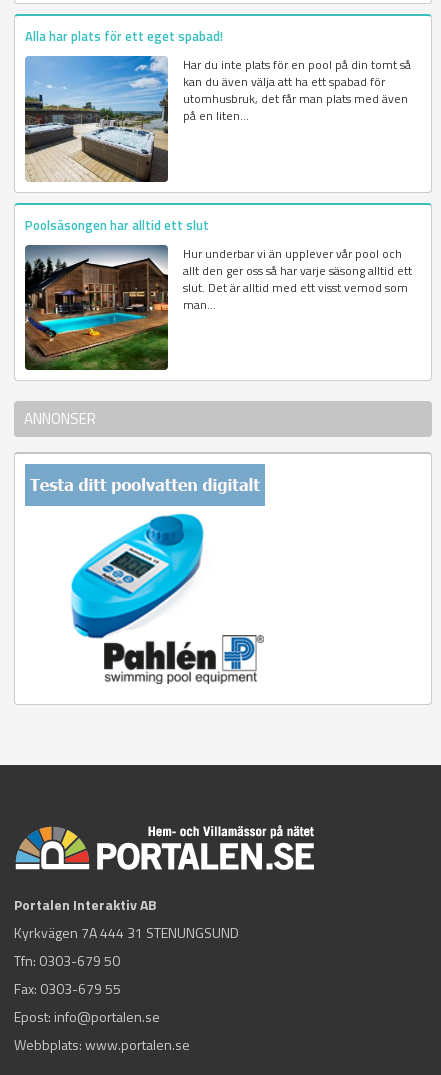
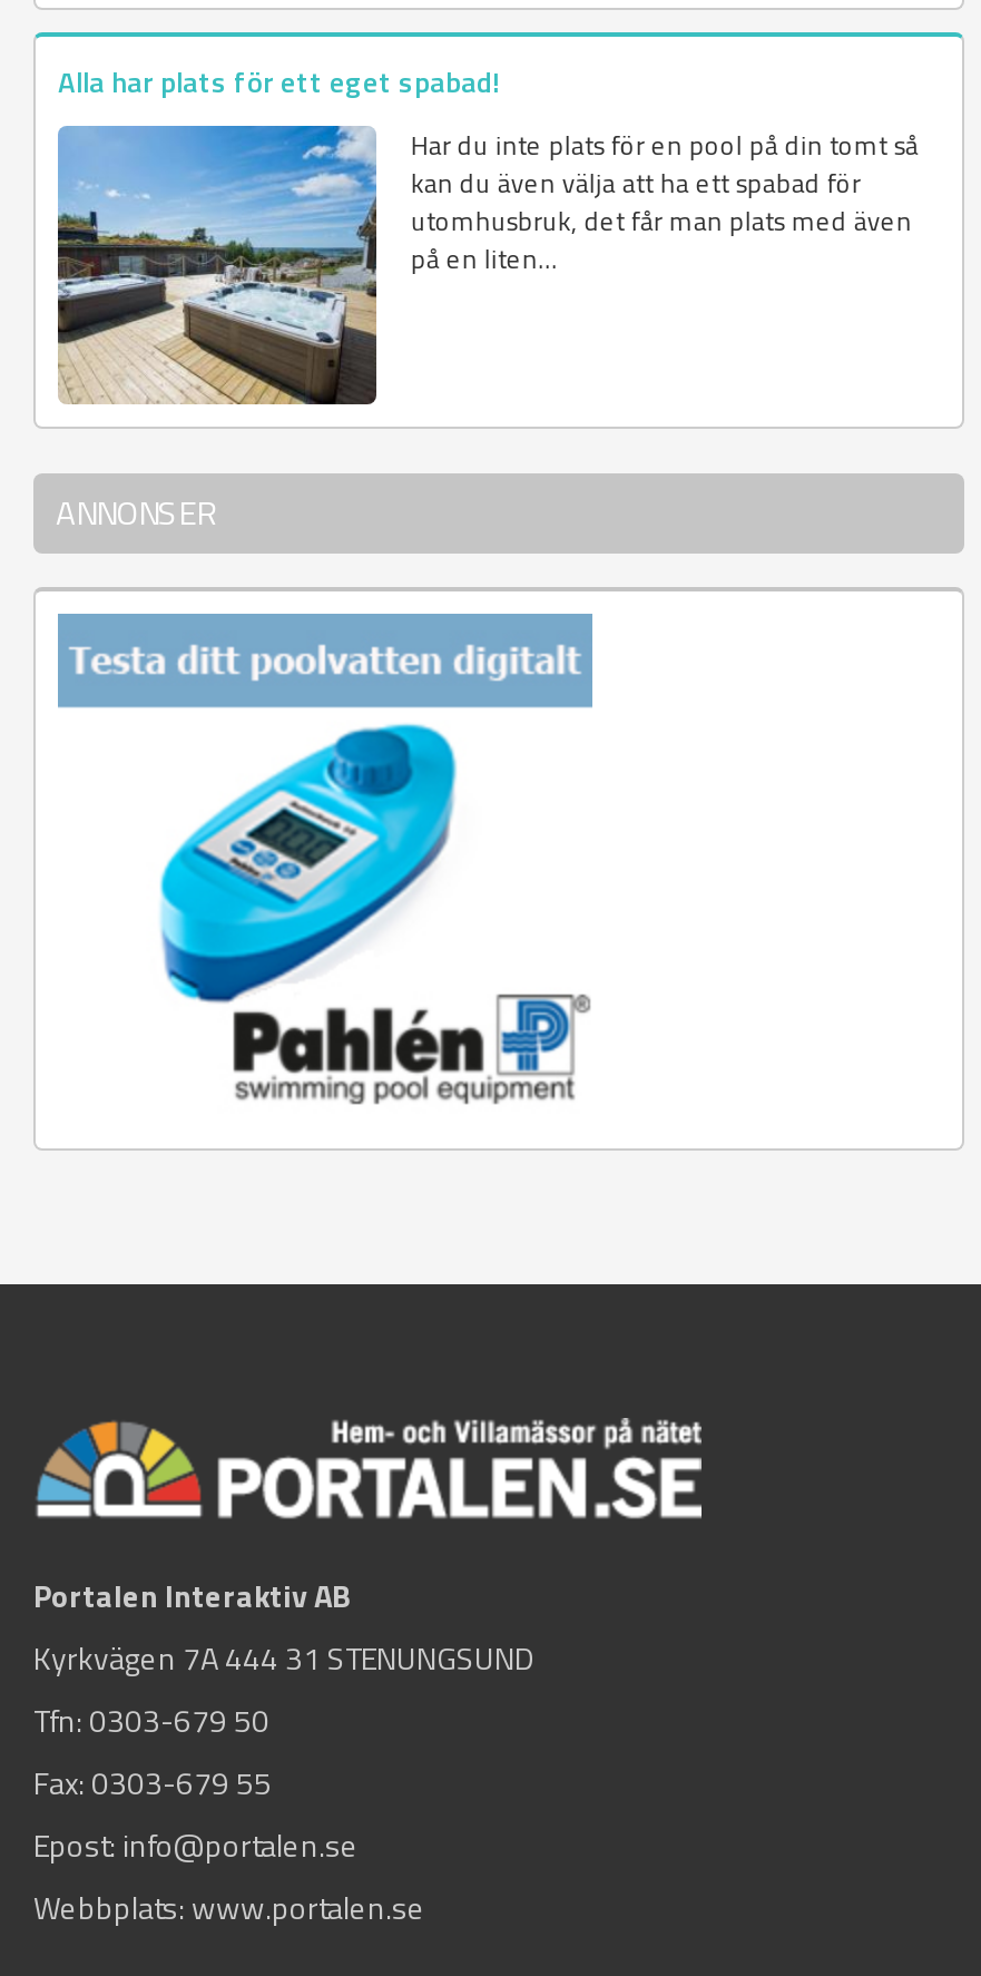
[24,215,412,371] [image] | Poolsäsongen har alltid ett slut | Hur underbar vi än upplever vår pool och | allt den ger oss så har varje säsong alltid ett | slut. Det är alltid med ett visst vemod som | man... -> none

